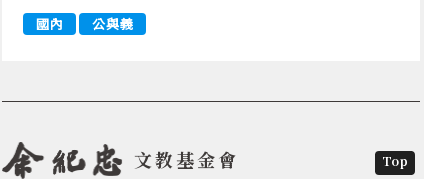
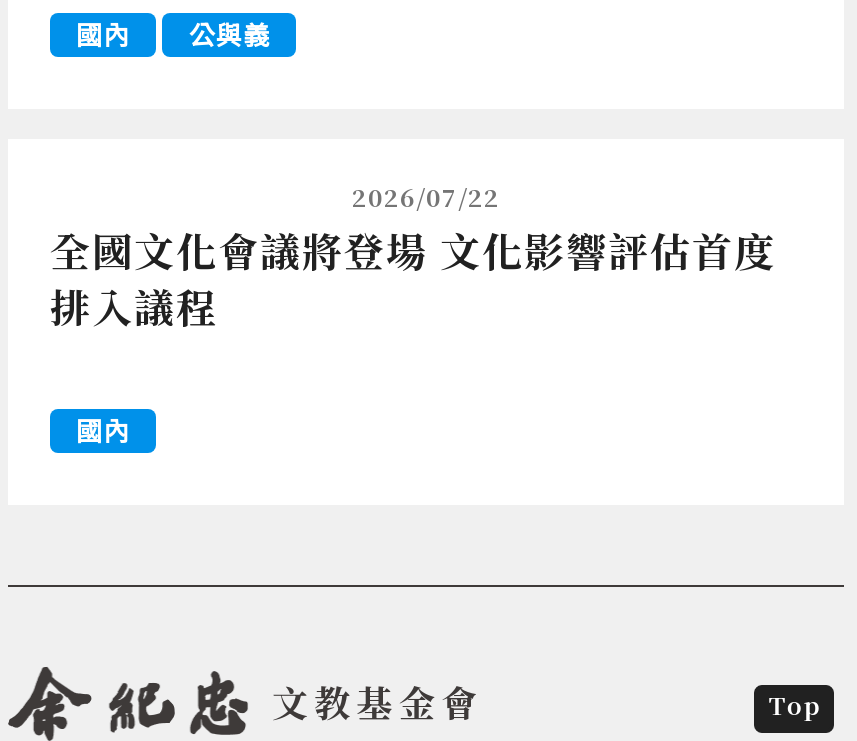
none -> [50,179,776,449] 2026/07/22 | 全國文化會議將登場 文化影響評估首度 | 排入議程 | 國內

